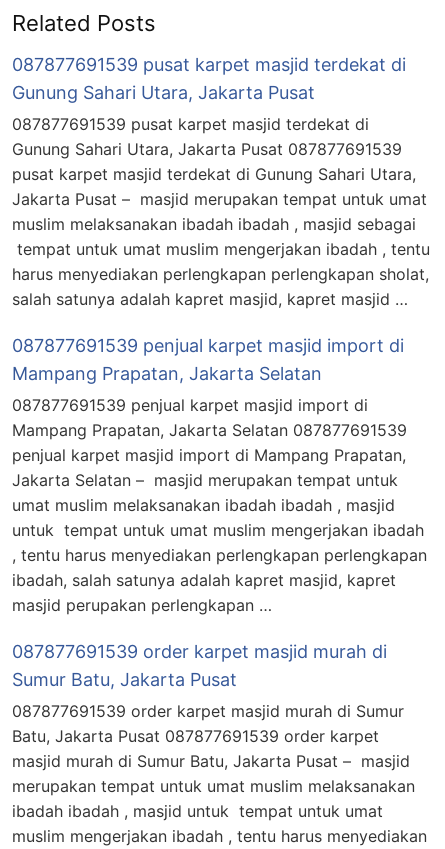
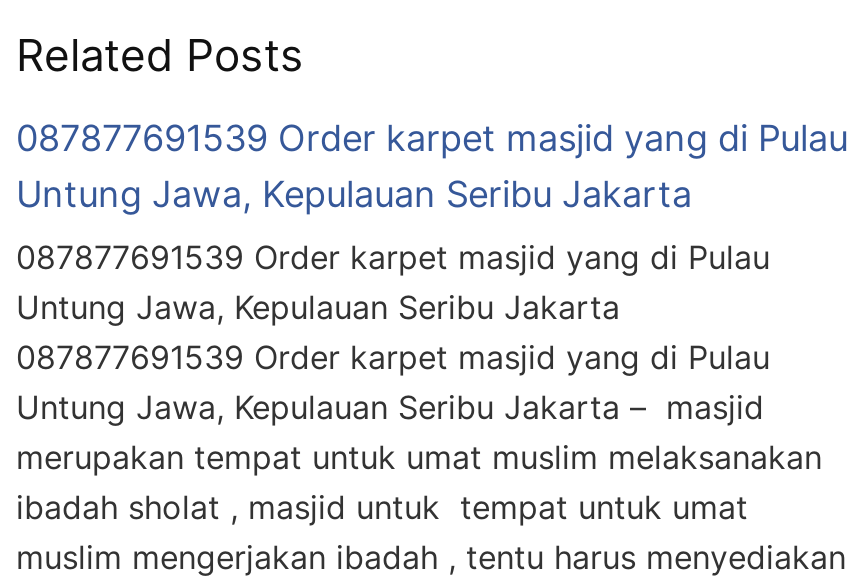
[12,54,430,771] 087877691539 pusat karpet masjid terdekat di | Gunung Sahari Utara, Jakarta Pusat | 087877691539 pusat karpet masjid terdekat di | Gunung Sahari Utara, Jakarta Pusat 087877691539 | pusat karpet masjid terdekat di Gunung Sahari Utara, | Jakarta Pusat – masjid merupakan tempat untuk umat | muslim melaksanakan ibadah ibadah , masjid sebagai | tempat untuk umat muslim mengerjakan ibadah , tentu | harus menyediakan perlengkapan perlengkapan sholat, | salah satunya adalah kapret masjid, kapret masjid … | 087877691539 penjual karpet masjid import di | Mampang Prapatan, Jakarta Selatan | 087877691539 penjual karpet masjid import di | Mampang Prapatan, Jakarta Selatan 087877691539 | penjual karpet masjid import di Mampang Prapatan, | Jakarta Selatan – masjid merupakan tempat untuk | umat muslim melaksanakan ibadah ibadah , masjid | untuk tempat untuk umat muslim mengerjakan ibadah | , tentu harus menyediakan perlengkapan perlengkapan | ibadah, salah satunya adalah kapret masjid, kapret | masjid perupakan perlengkapan … | 087877691539 order karpet masjid murah di | Sumur Batu, Jakarta Pusat | 087877691539 order karpet masjid murah di Sumur | Batu, Jakarta Pusat 087877691539 order karpet | masjid murah di Sumur Batu, Jakarta Pusat – masjid -> [16,117,848,427] 087877691539 Order karpet masjid yang di Pulau | Untung Jawa, Kepulauan Seribu Jakarta | 087877691539 Order karpet masjid yang di Pulau | Untung Jawa, Kepulauan Seribu Jakarta | 087877691539 Order karpet masjid yang di Pulau | Untung Jawa, Kepulauan Seribu Jakarta – masjid
[12,801,383,821] ibadah ibadah , masjid untuk tempat untuk umat -> [16,487,748,527] ibadah sholat , masjid untuk tempat untuk umat

